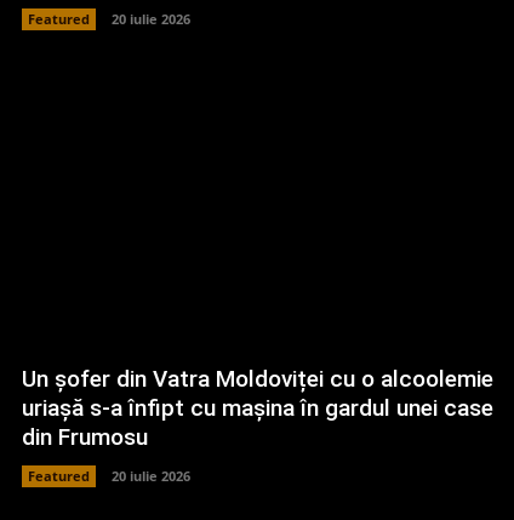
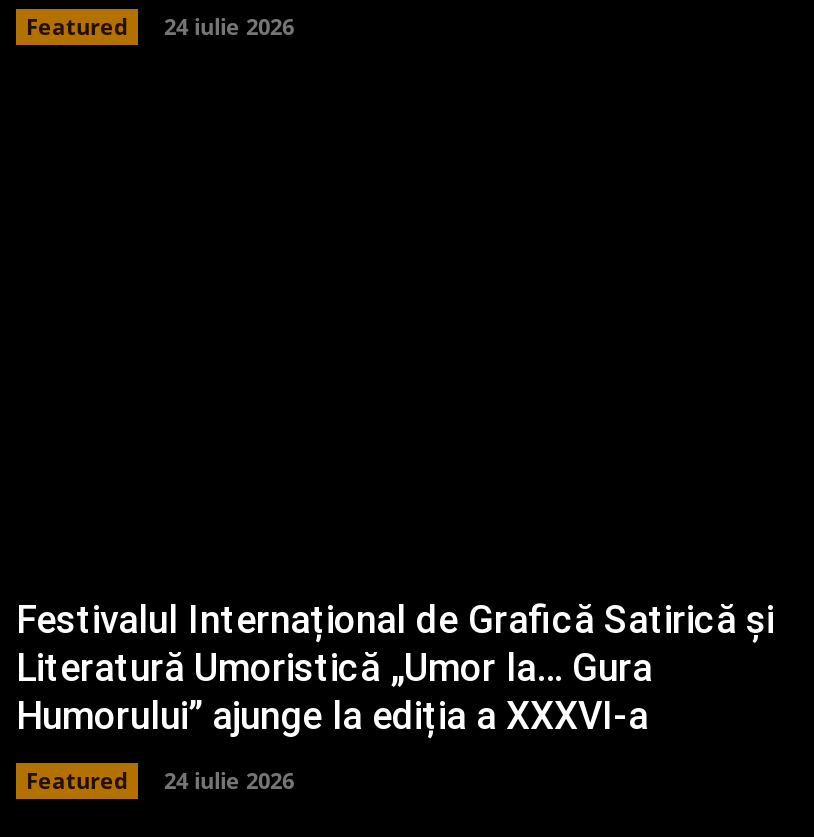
[28,10,190,28] Featured 20 iulie 2026 -> [26,12,294,42] Featured 24 iulie 2026
[22,365,493,451] Un șofer din Vatra Moldoviței cu o alcoolemie | uriașă s-a înfipt cu mașina în gardul unei case | din Frumosu -> [16,597,774,739] Festivalul Internațional de Grafică Satirică și | Literatură Umoristică „Umor la… Gura | Humorului” ajunge la ediția a XXXVI-a
[28,466,190,485] Featured 20 iulie 2026 -> [26,765,294,795] Featured 24 iulie 2026

